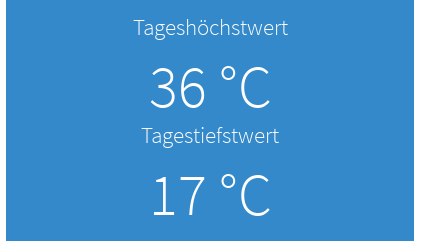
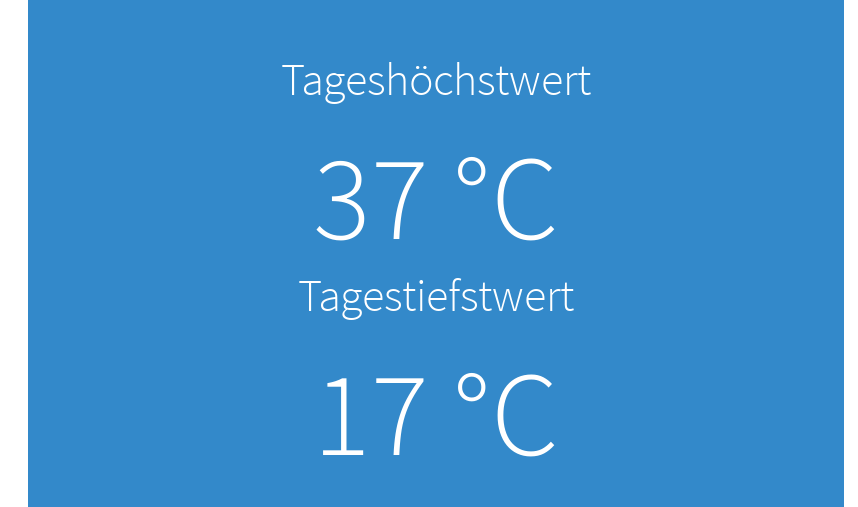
[148,48,271,123] 36 °C -> [313,121,559,271] 37 °C

